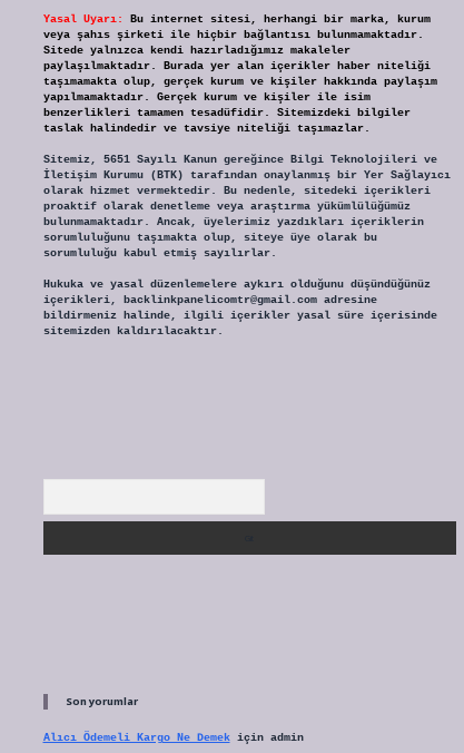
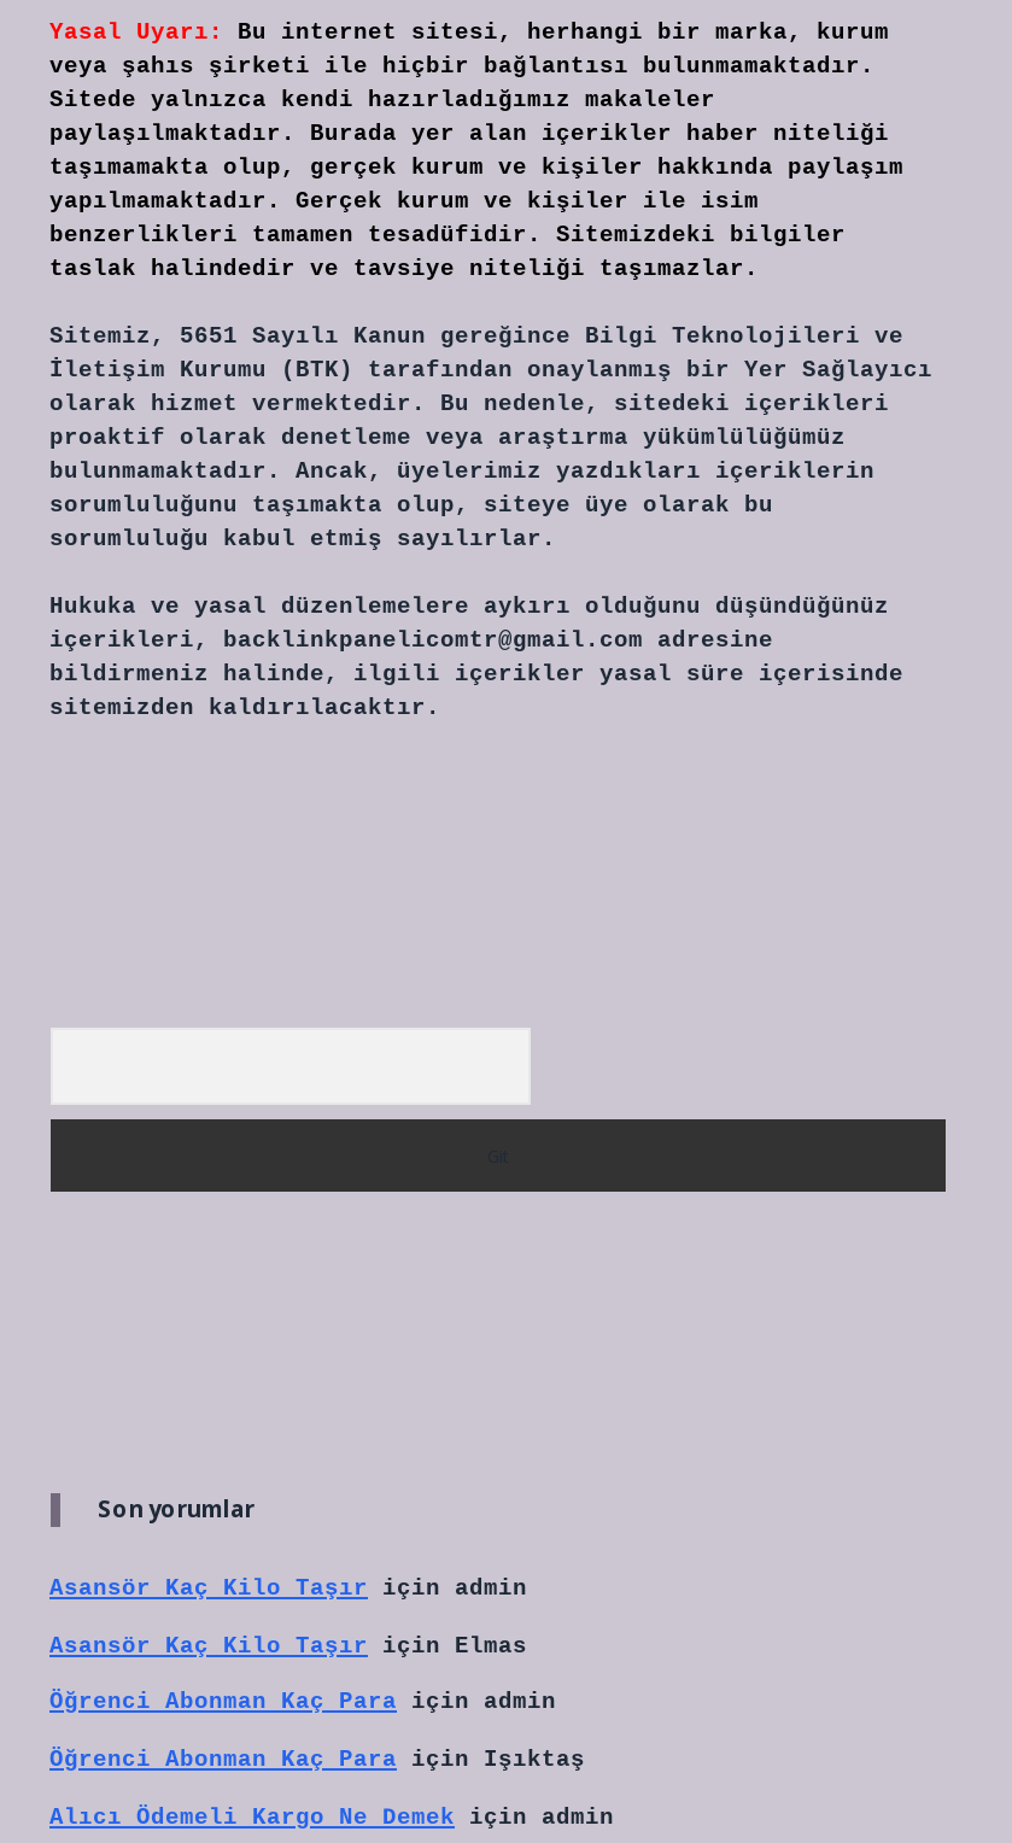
none -> [49,1576,585,1773] Asansör Kaç Kilo Taşır için admin | Asansör Kaç Kilo Taşır için Elmas | Öğrenci Abonman Kaç Para için admin | Öğrenci Abonman Kaç Para için Işıktaş

